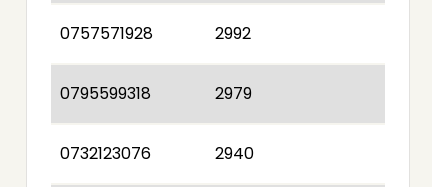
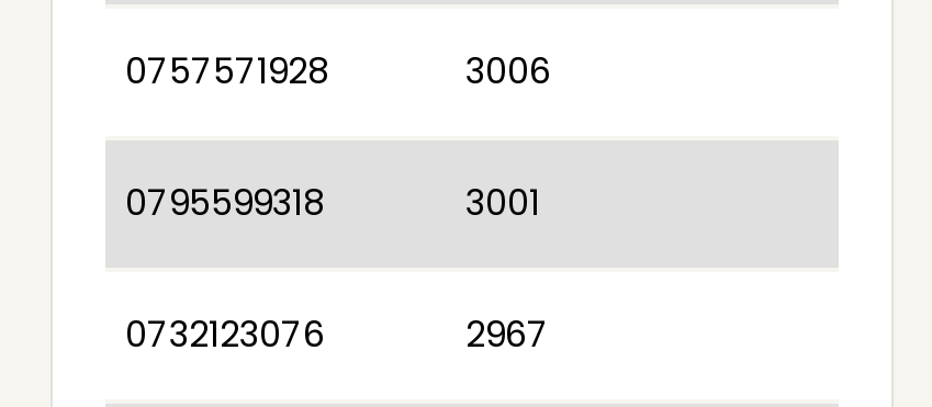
[215,22,251,45] 2992 -> [465,46,551,97] 3006
[215,82,252,105] 2979 -> [465,178,540,228] 3001
[215,142,254,165] 2940 -> [465,309,549,360] 2967

